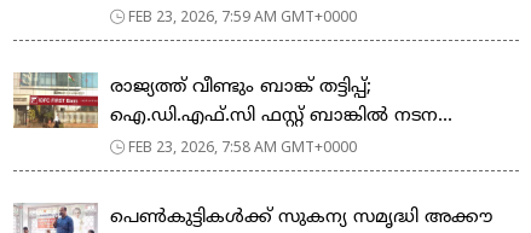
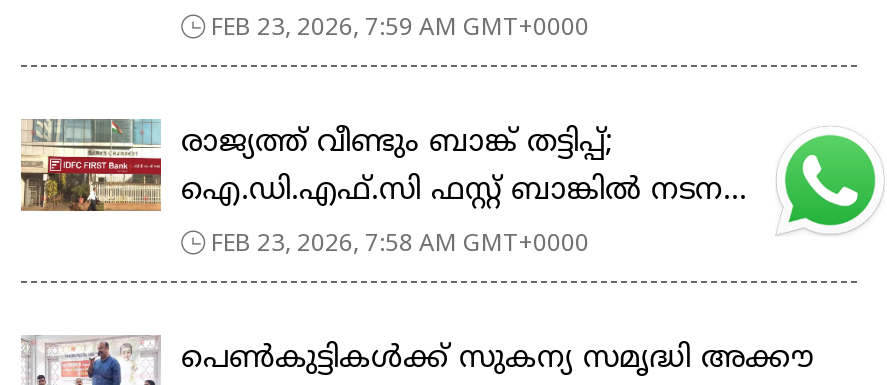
none -> [783,133,877,229] [image]

